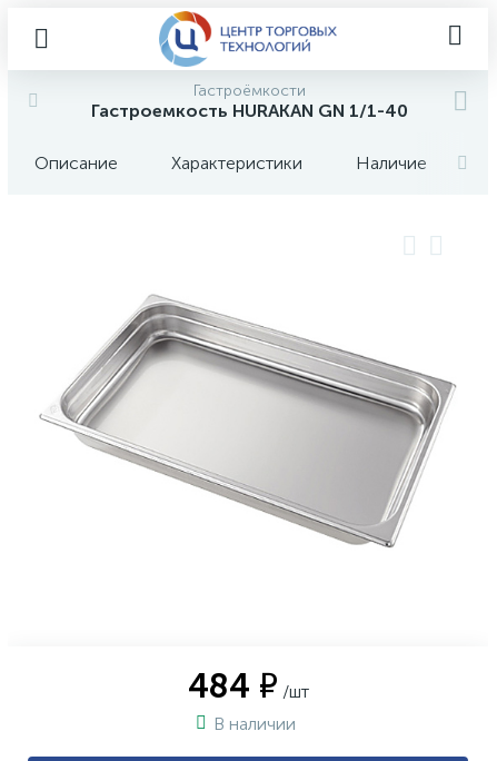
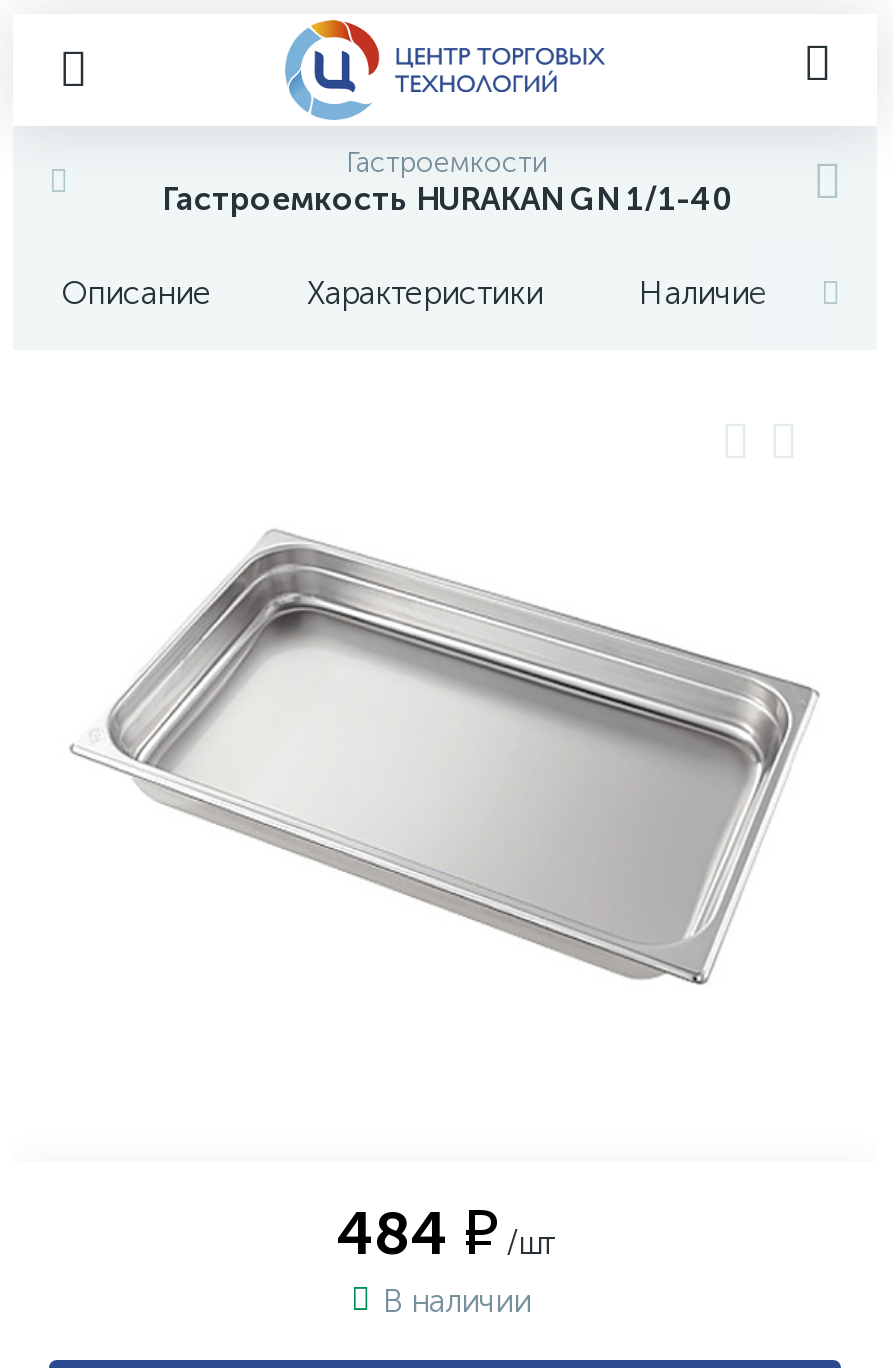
[193,81,305,100] Гастроёмкости -> [346,146,548,180] Гастроемкости

